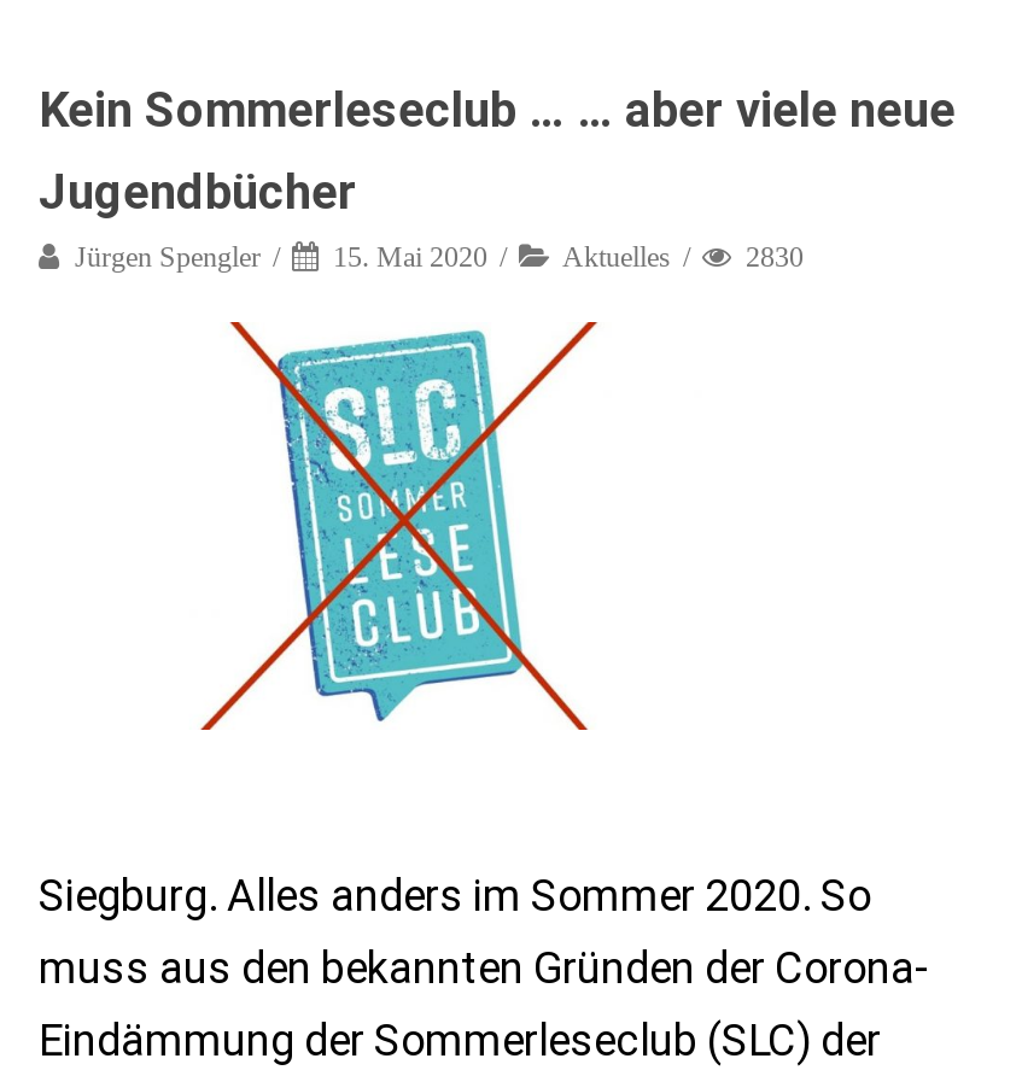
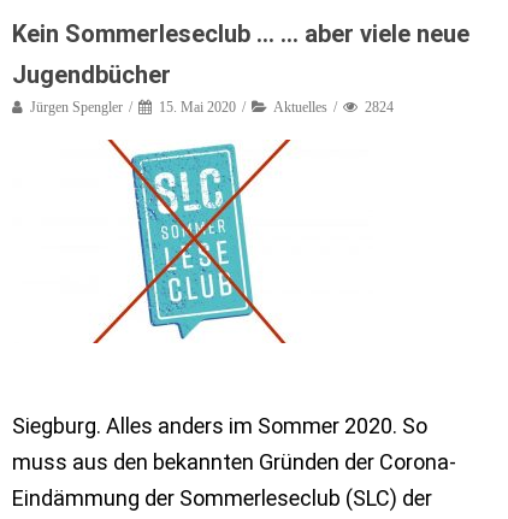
[562,240,804,274] Aktuelles 2830 -> [273,99,394,116] Aktuelles 2824

